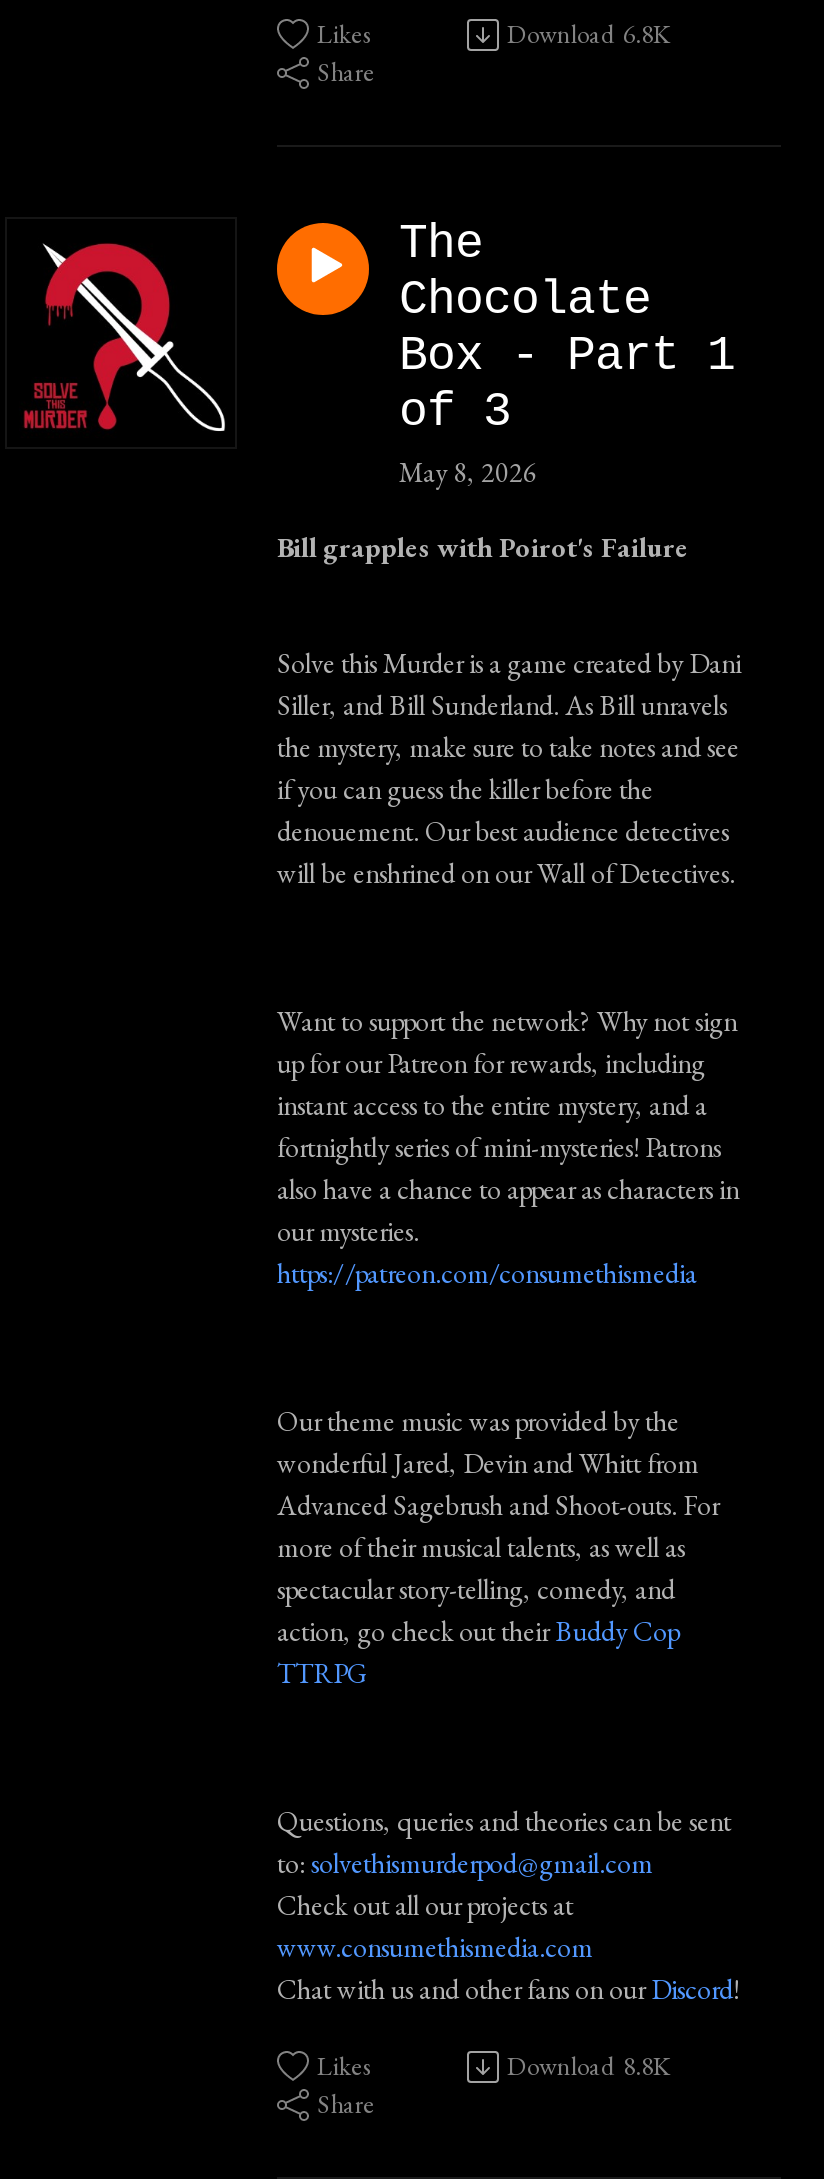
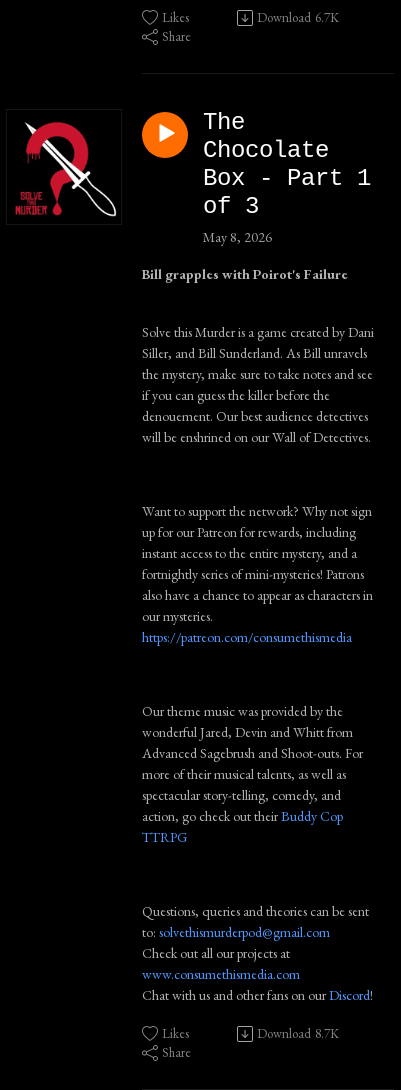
[507,18,671,52] Download 6.8K -> [257,9,339,26] Download 6.7K
[507,2049,671,2083] Download 8.8K -> [257,1025,339,1042] Download 8.7K

